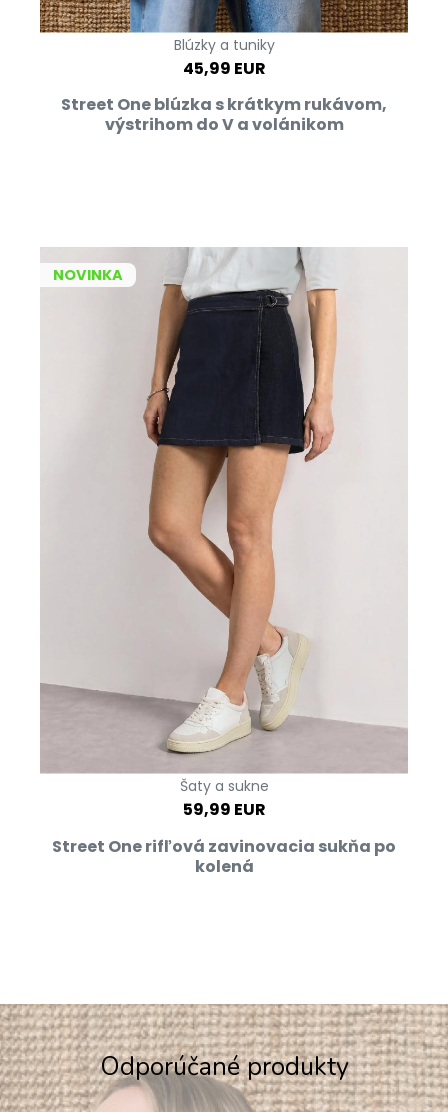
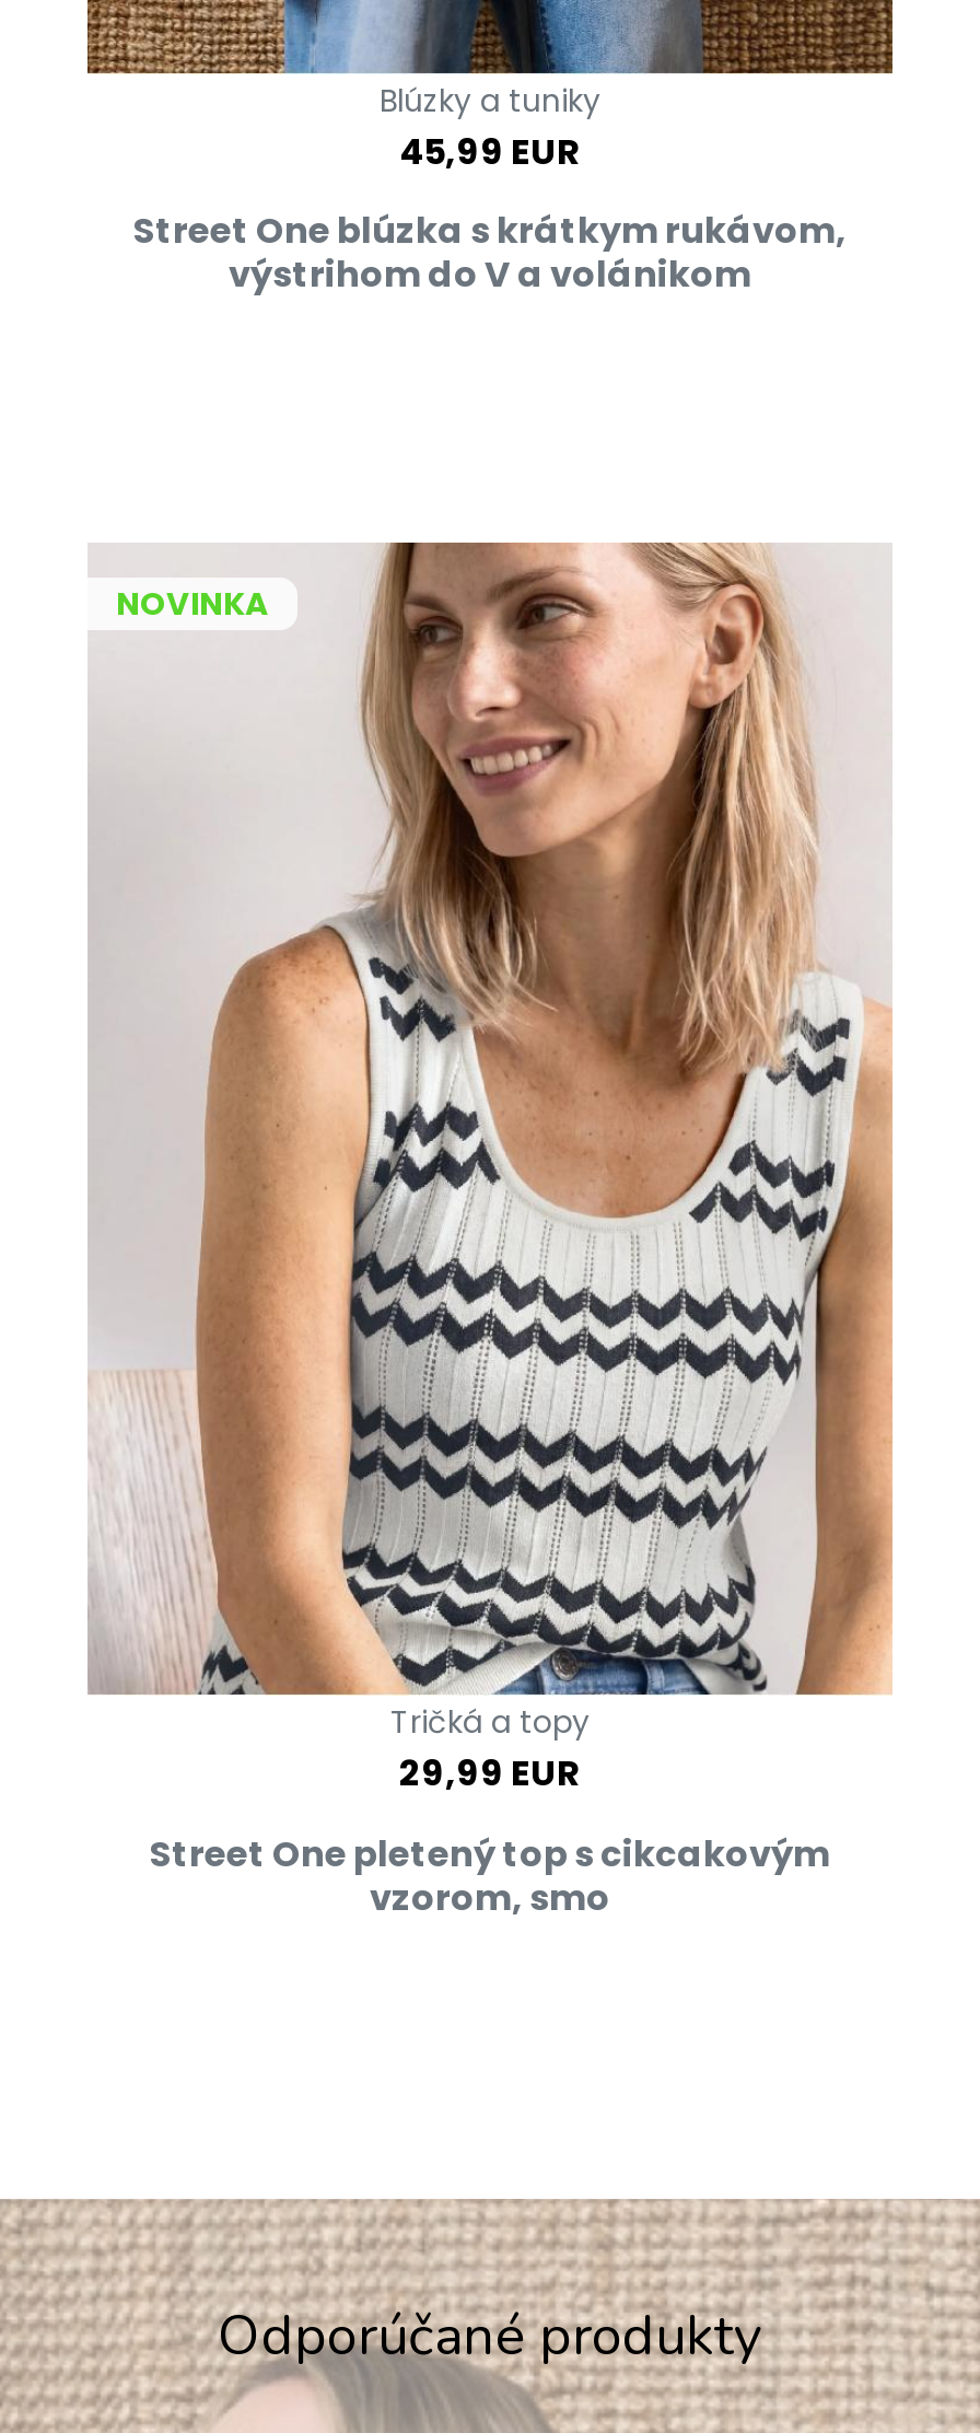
[40,247,408,821] [image] | Šaty a sukne | 59,99 EUR -> [90,540,892,1797] [image] | Tričká a topy | 29,99 EUR
[52,834,396,877] Street One rifľová zavinovacia sukňa po | kolená -> [150,1826,830,1920] Street One pletený top s cikcakovým | vzorom, smo

